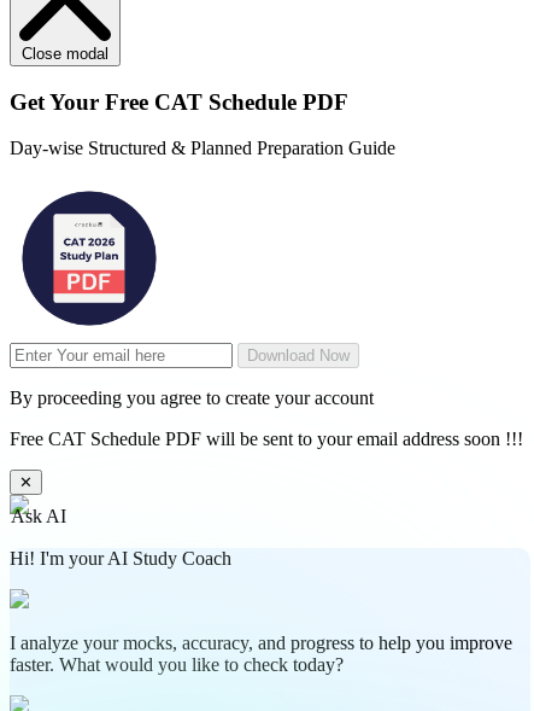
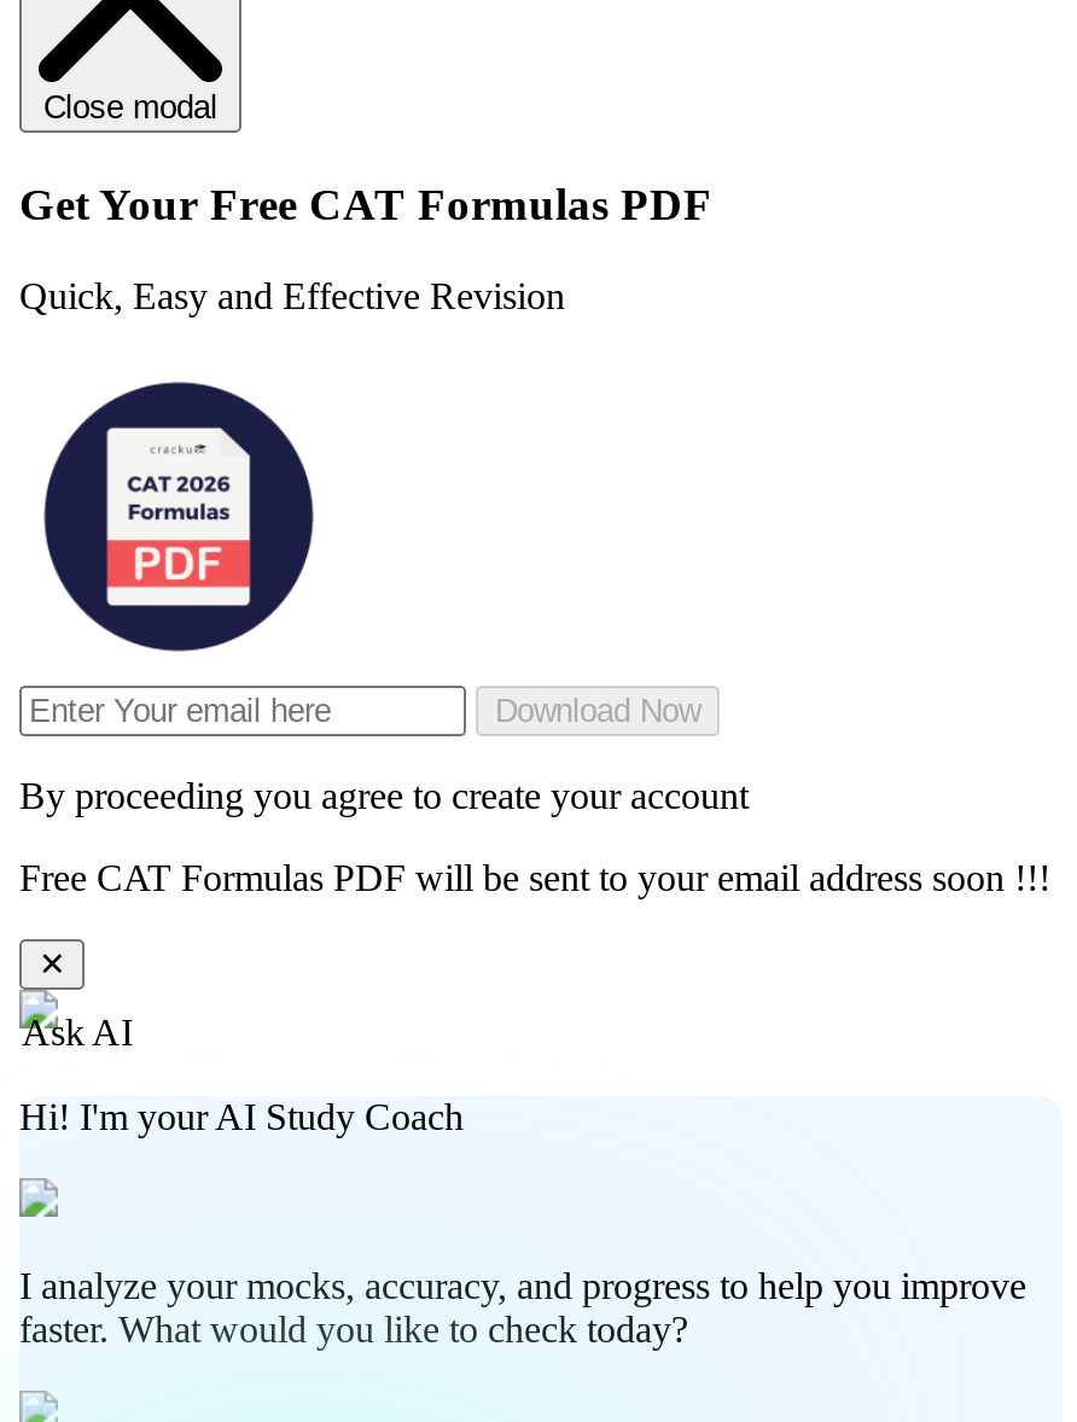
[10,89,348,114] Get Your Free CAT Schedule PDF -> [19,178,712,229] Get Your Free CAT Formulas PDF
[10,138,395,159] Day-wise Structured & Planned Preparation Guide -> [19,276,565,317] Quick, Easy and Effective Revision
[10,429,523,450] Free CAT Schedule PDF will be sent to your email address soon !!! -> [19,858,1050,899] Free CAT Formulas PDF will be sent to your email address soon !!!

